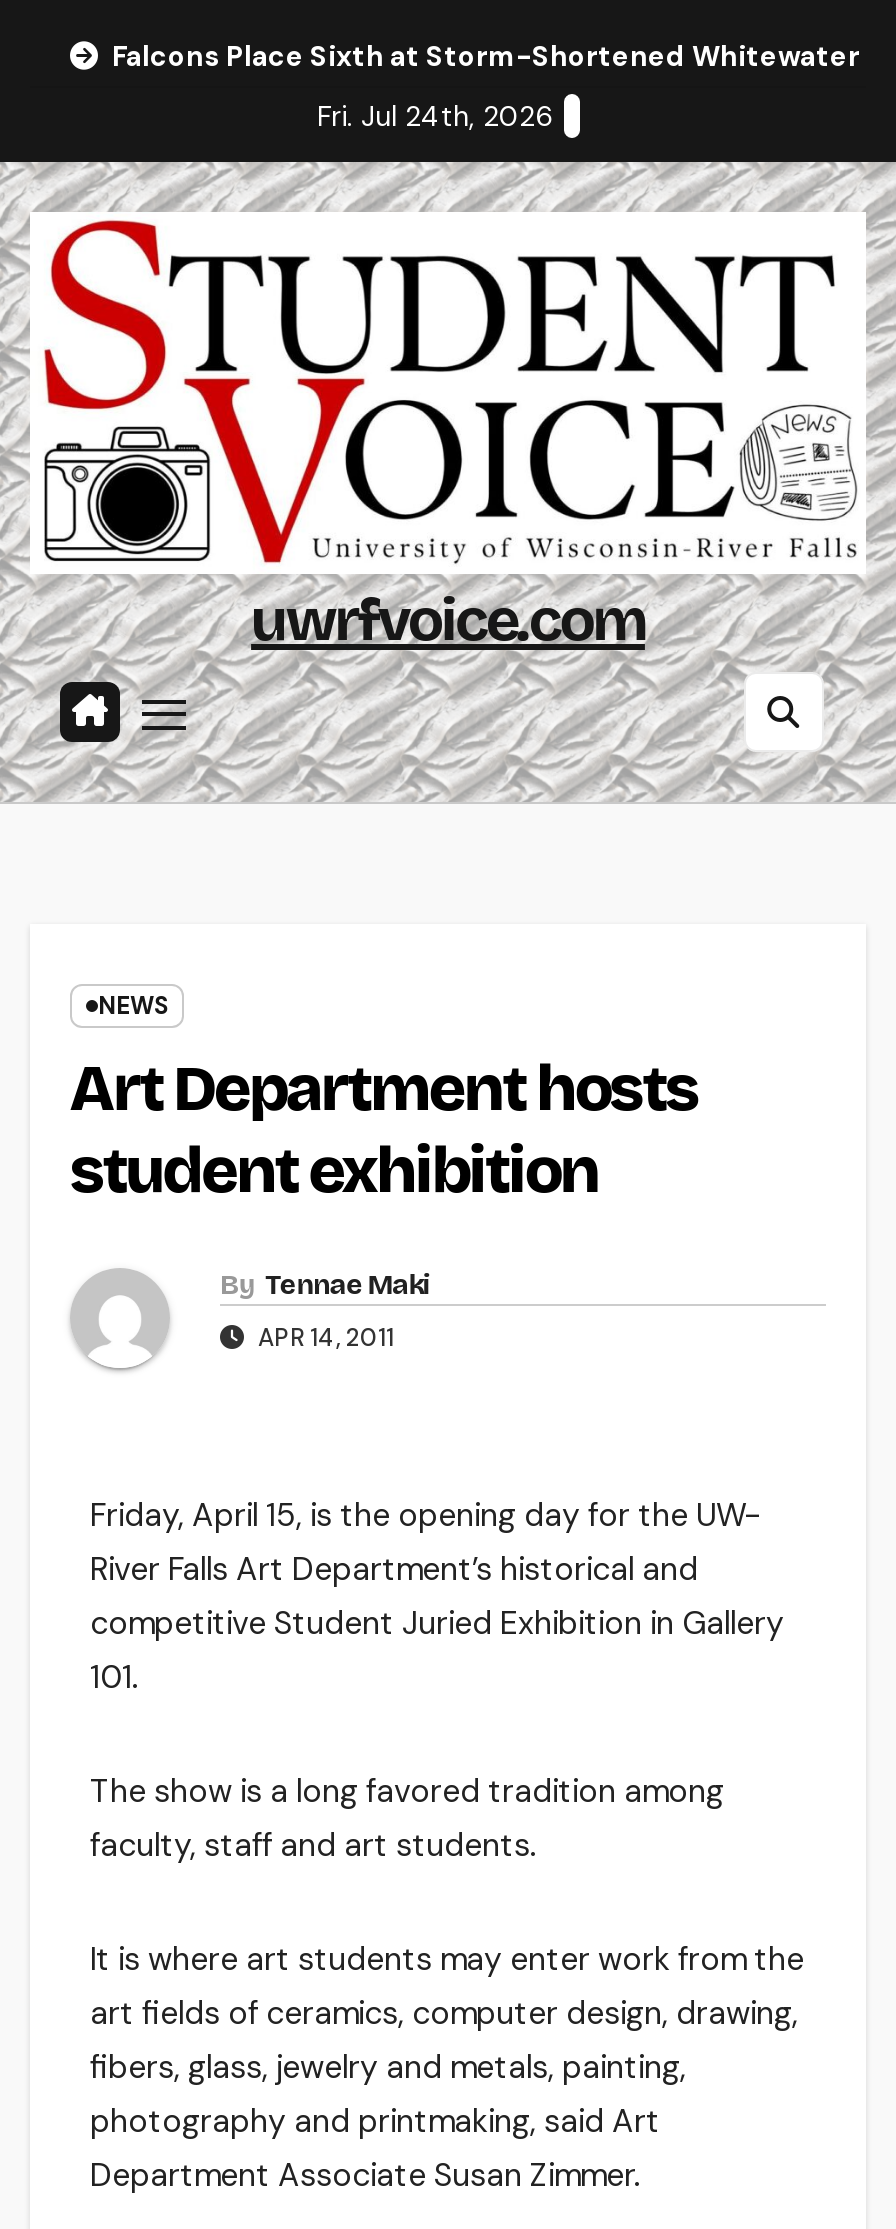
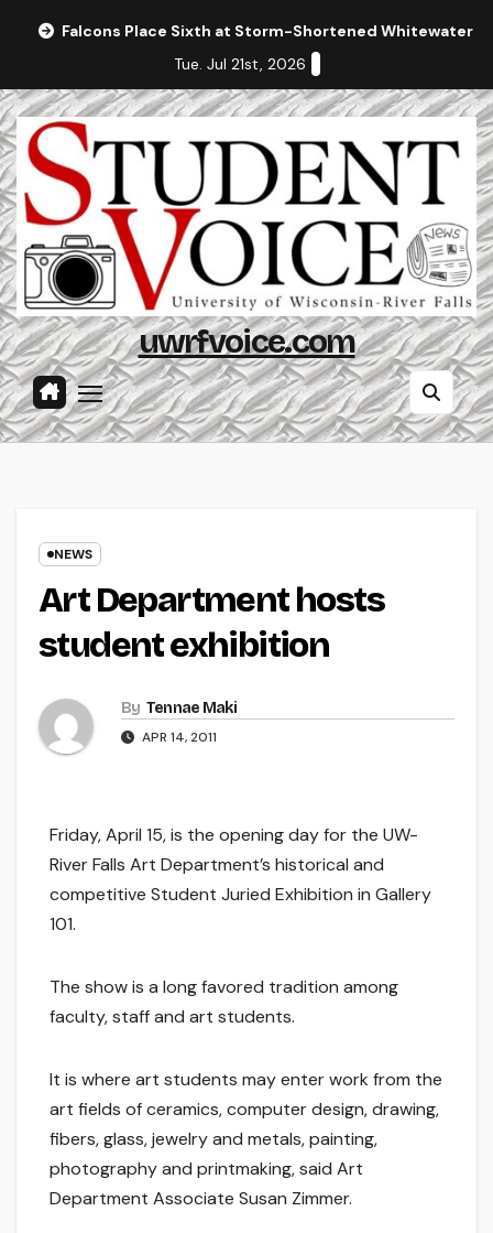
[317,98,553,134] Fri. Jul 24th, 2026 -> [173,54,305,74] Tue. Jul 21st, 2026

